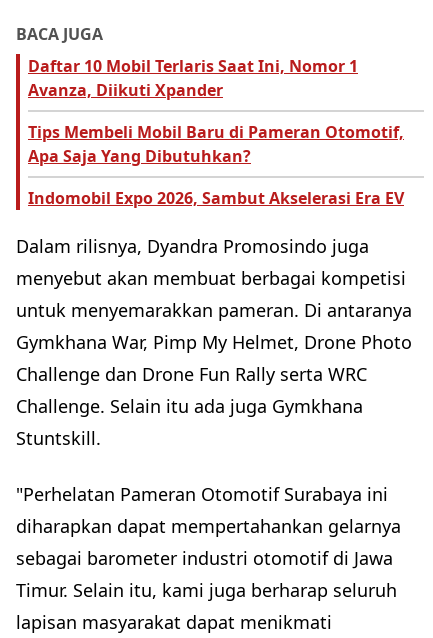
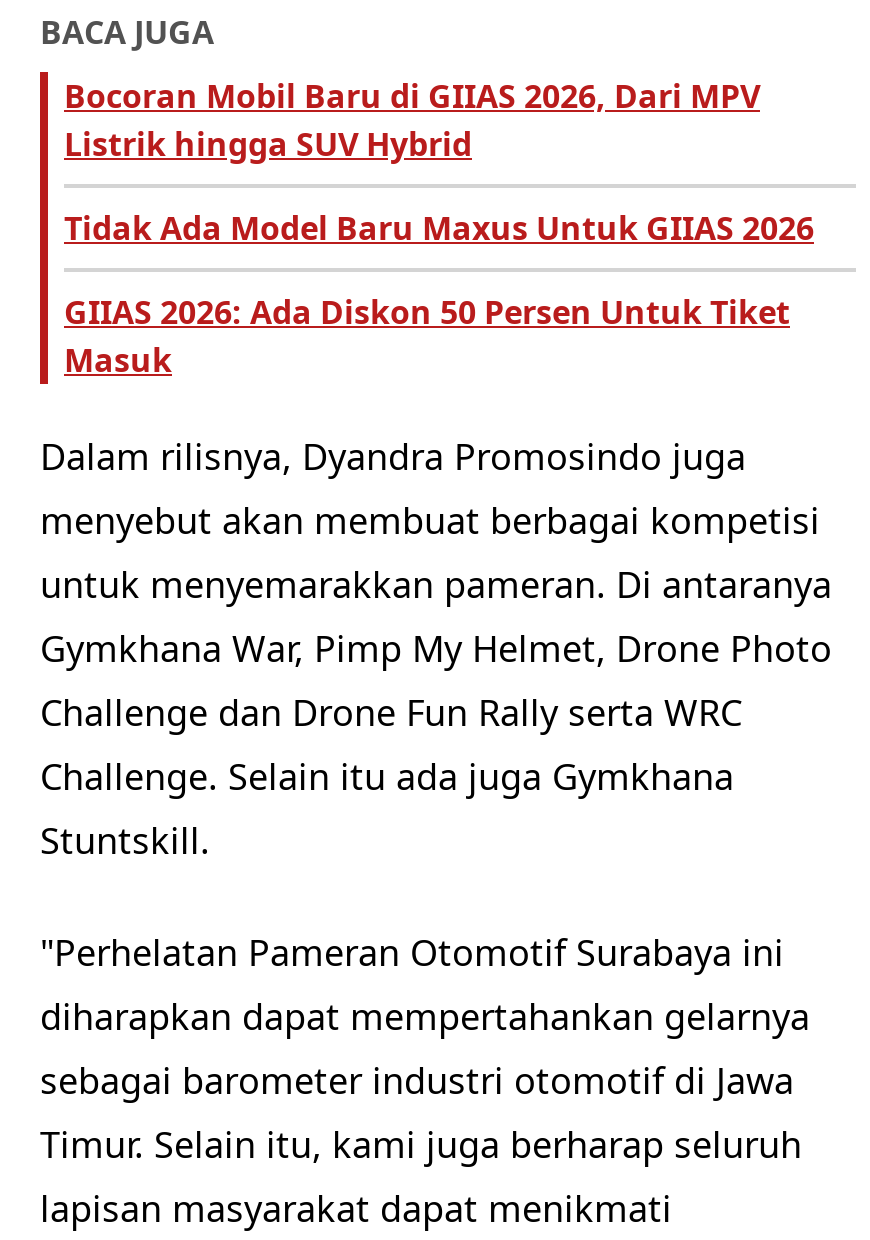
[28,55,358,101] Daftar 10 Mobil Terlaris Saat Ini, Nomor 1 | Avanza, Diikuti Xpander -> [64,74,760,166] Bocoran Mobil Baru di GIIAS 2026, Dari MPV | Listrik hingga SUV Hybrid
[28,121,404,167] Tips Membeli Mobil Baru di Pameran Otomotif, | Apa Saja Yang Dibutuhkan? -> [64,206,814,250] Tidak Ada Model Baru Maxus Untuk GIIAS 2026
[28,187,404,209] Indomobil Expo 2026, Sambut Akselerasi Era EV -> [64,290,790,382] GIIAS 2026: Ada Diskon 50 Persen Untuk Tiket | Masuk

